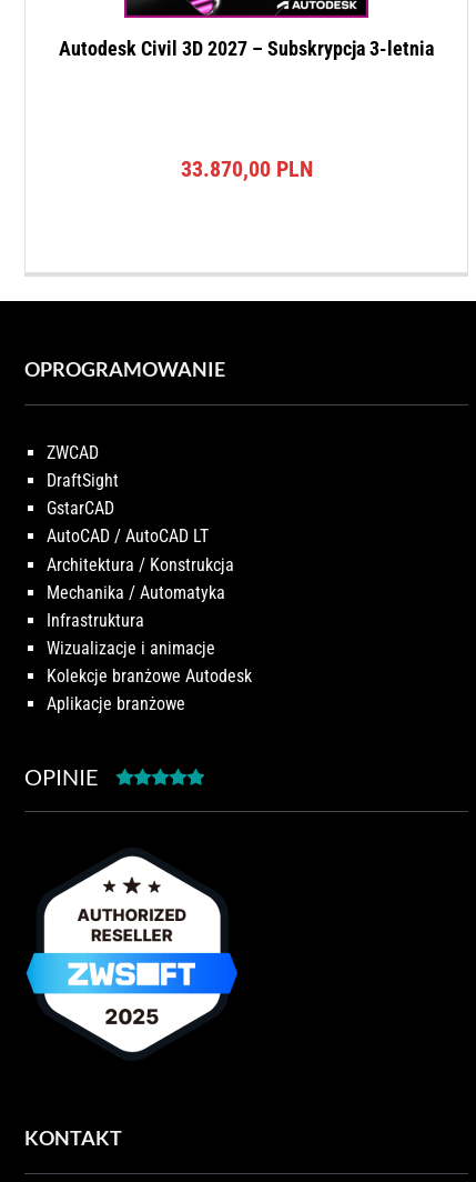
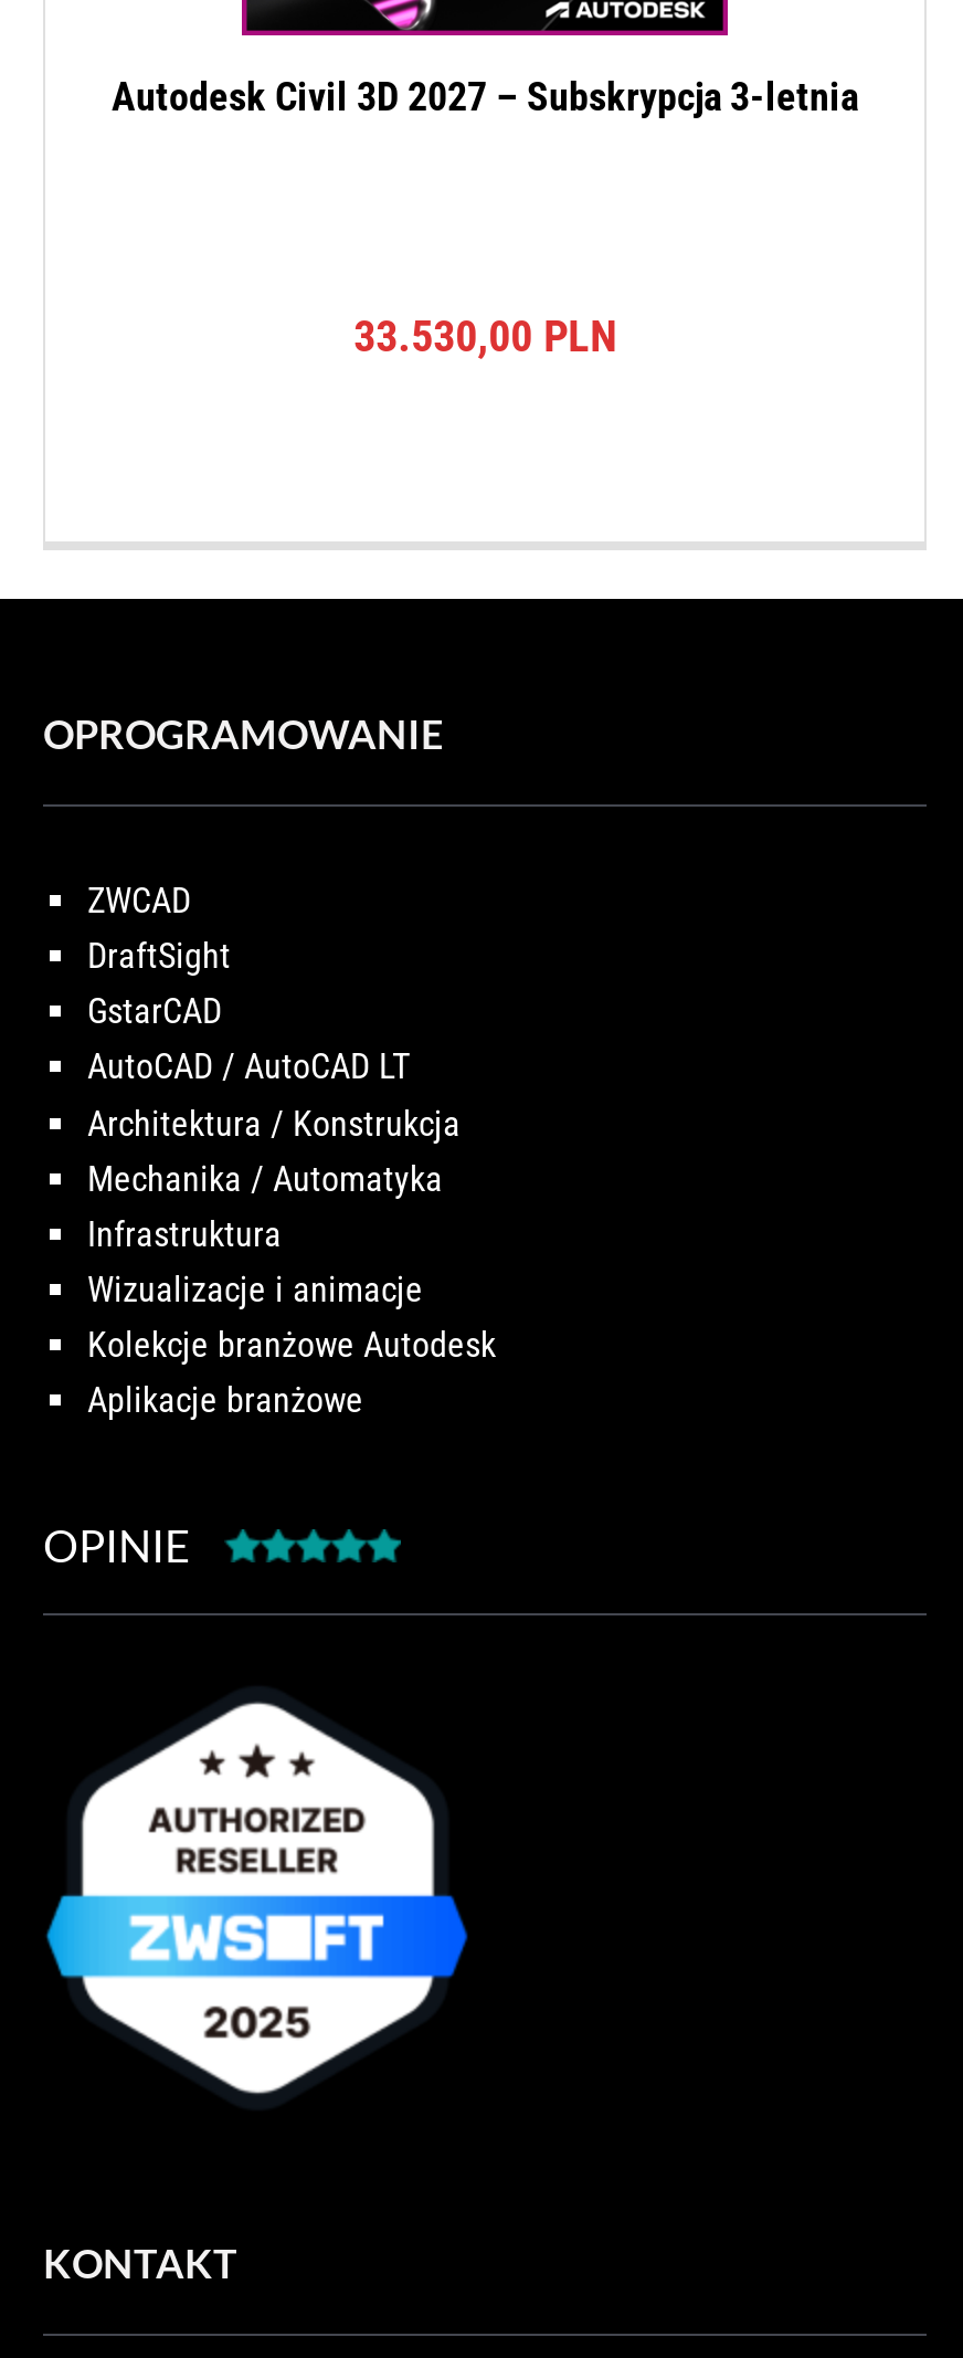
[180,156,312,182] 33.870,00 PLN -> [354,310,616,363] 33.530,00 PLN

